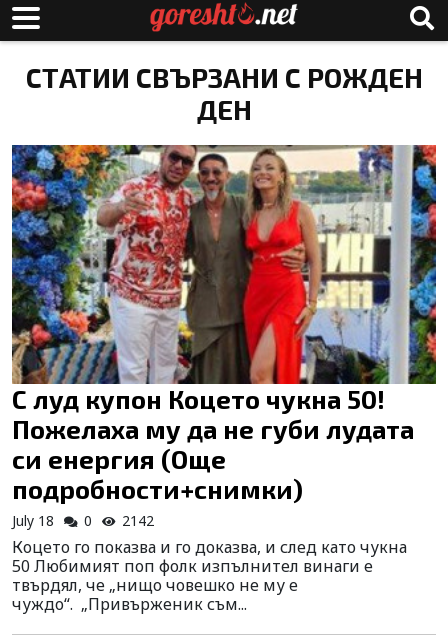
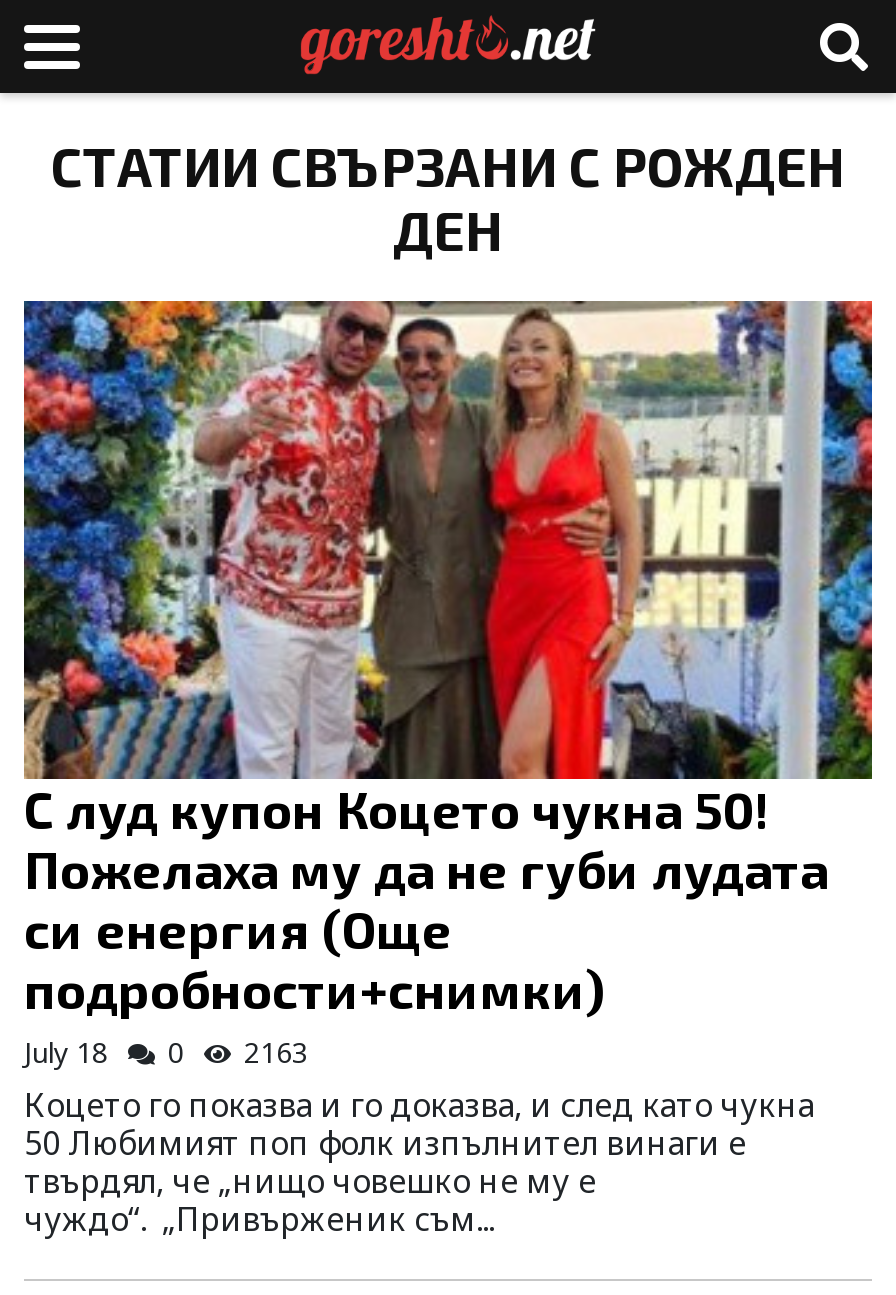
[12,510,154,529] July 18 0 2142 -> [24,1032,308,1070] July 18 0 2163

